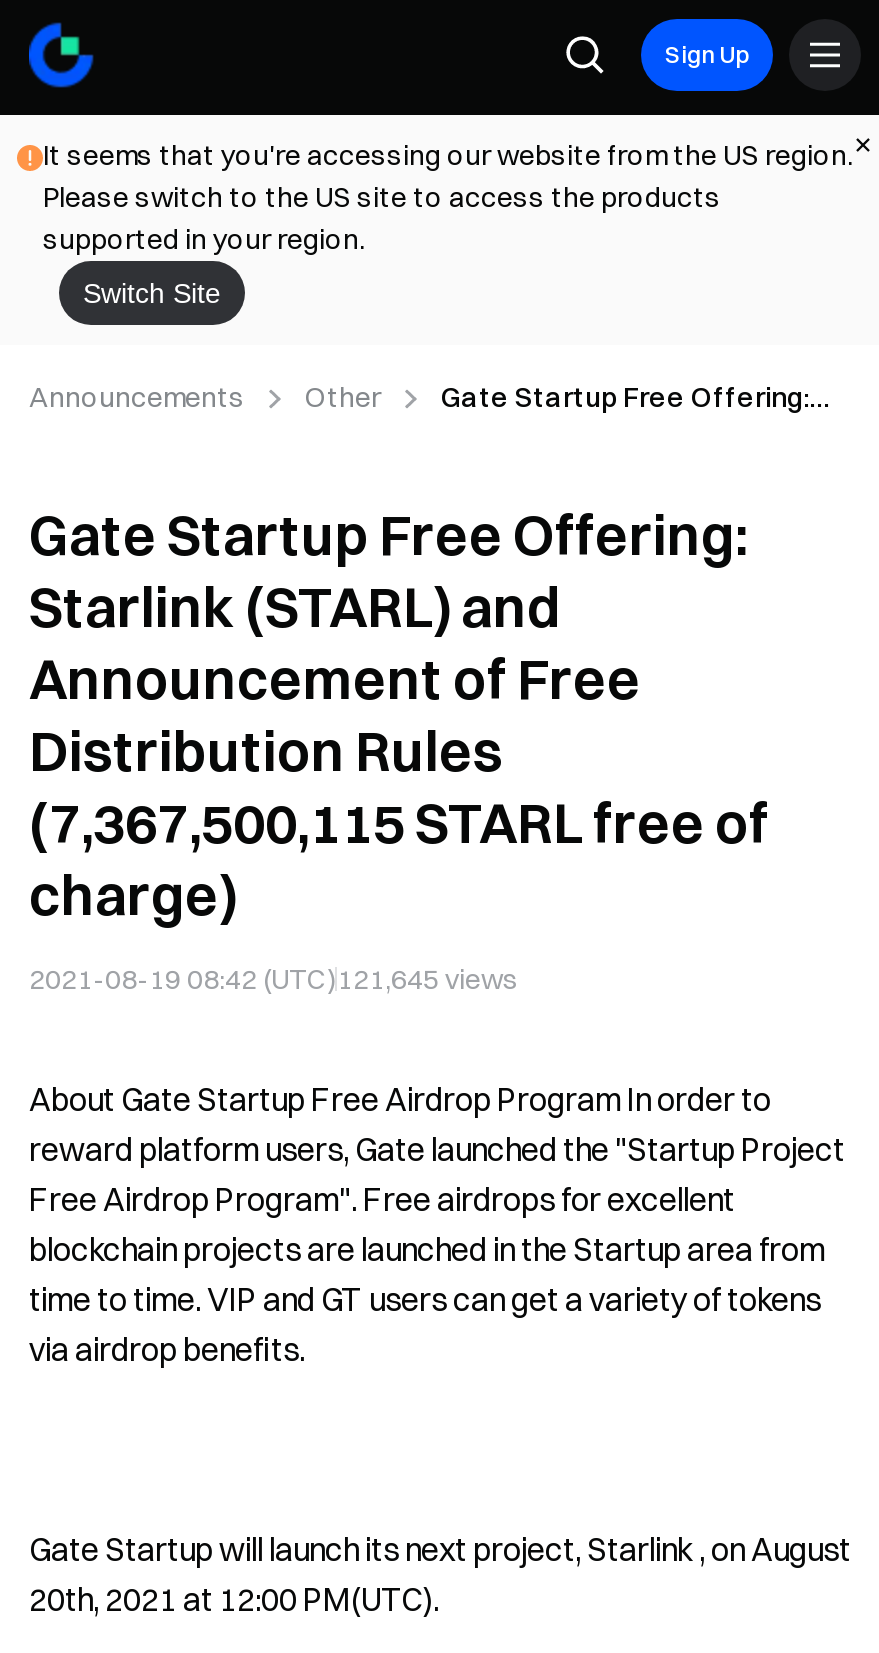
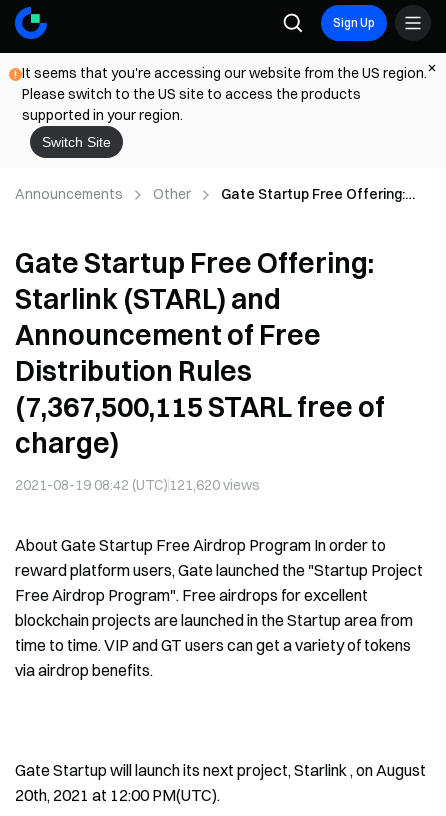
[29,961,519,997] 2021-08-19 08:42 (UTC)121,645 views -> [15,476,260,494] 2021-08-19 08:42 (UTC)121,620 views

